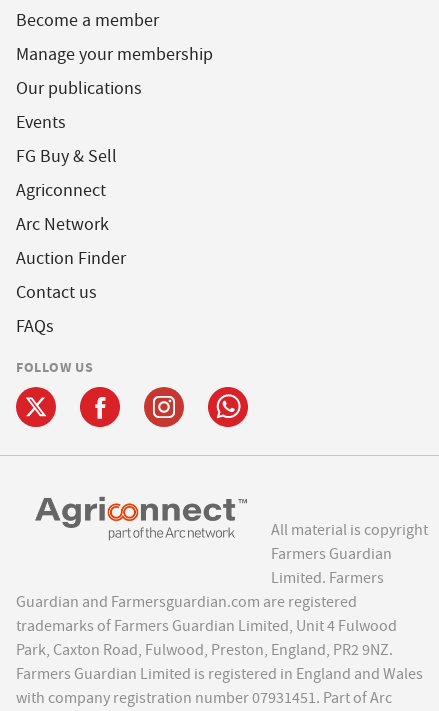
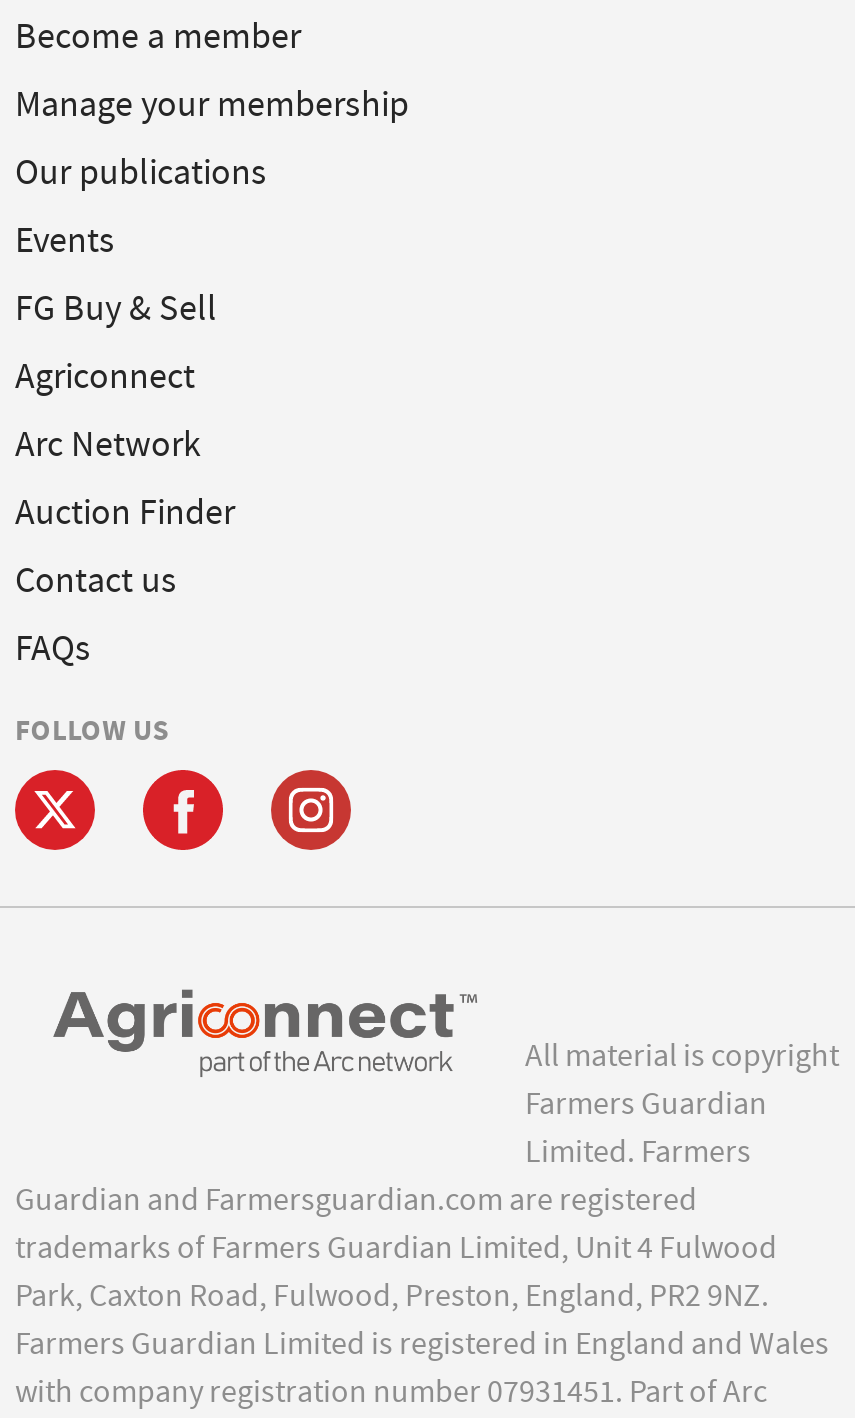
[207,386,249,428] [image] -> none

